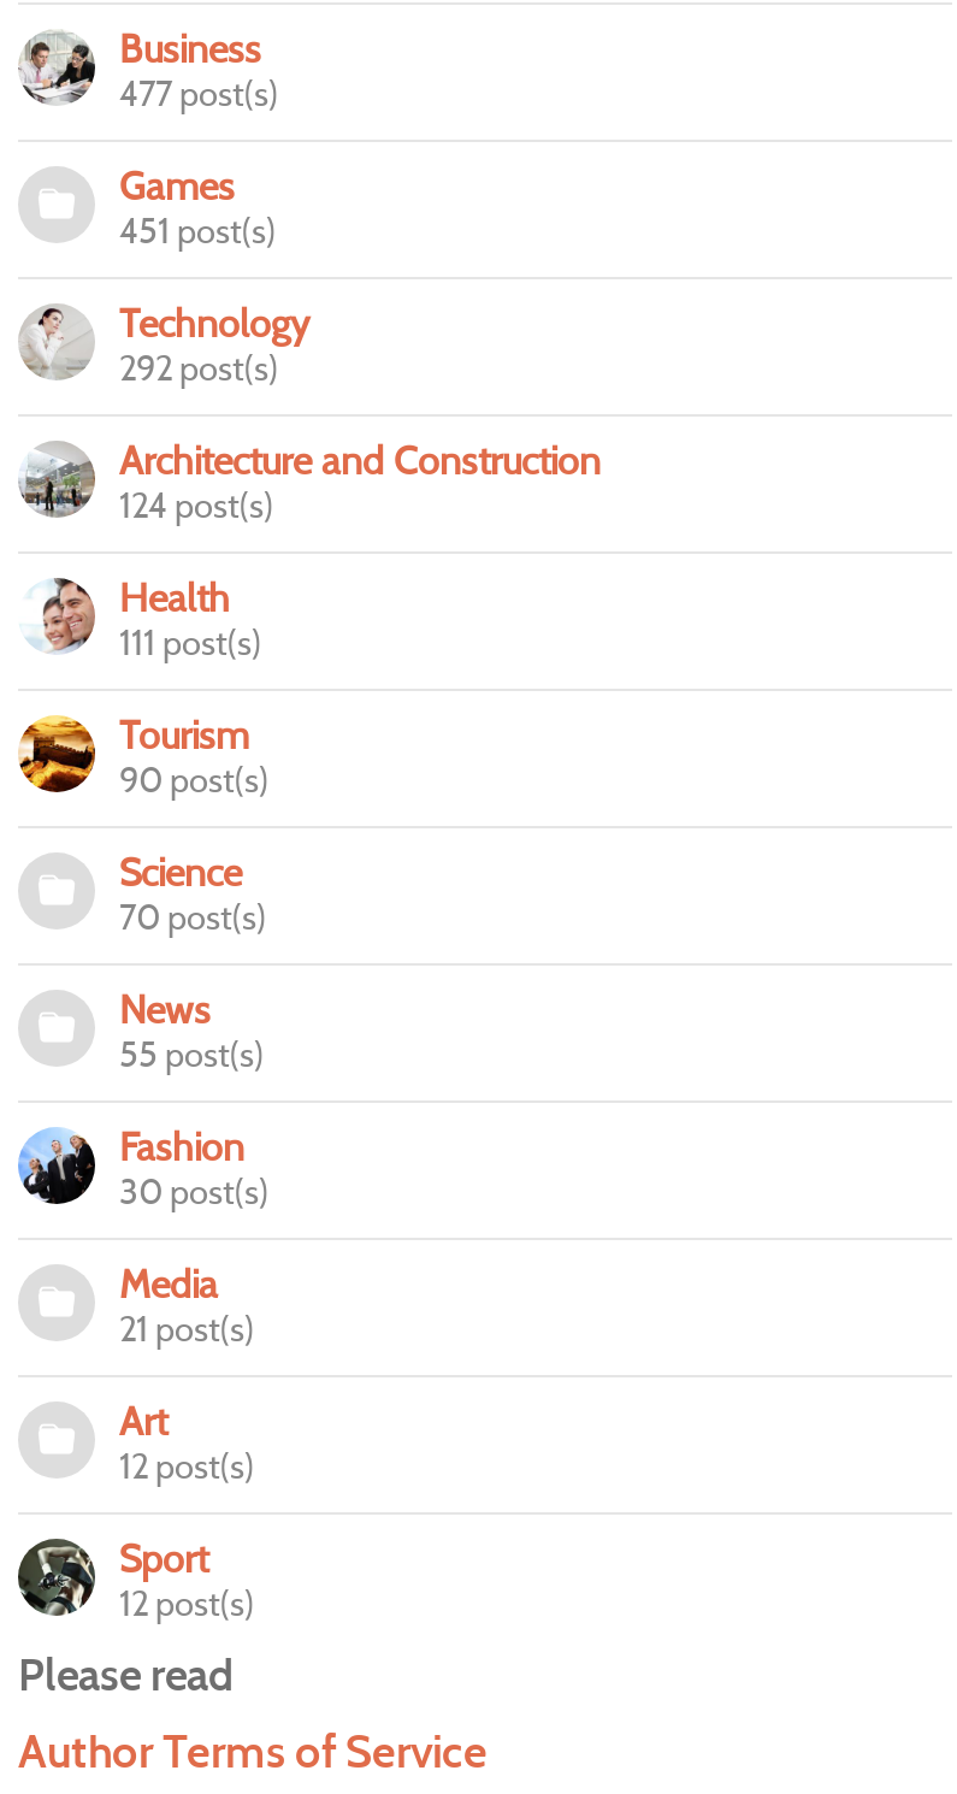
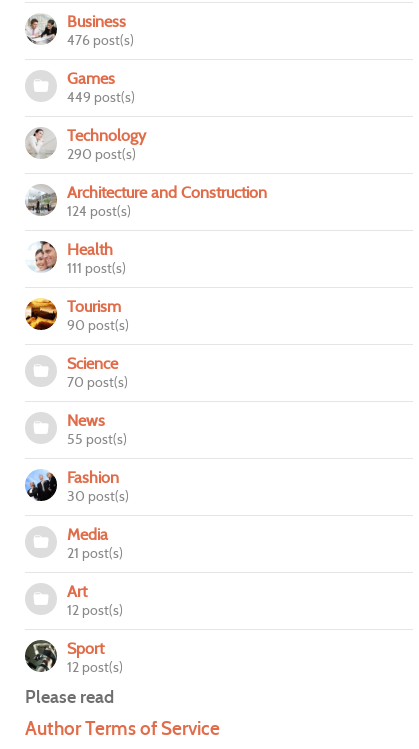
[119,71,278,115] 477 post(s) -> [67,31,134,49] 476 post(s)
[119,209,276,252] 451 post(s) -> [67,88,135,106] 449 post(s)
[119,346,278,389] 292 post(s) -> [67,145,136,163] 290 post(s)

